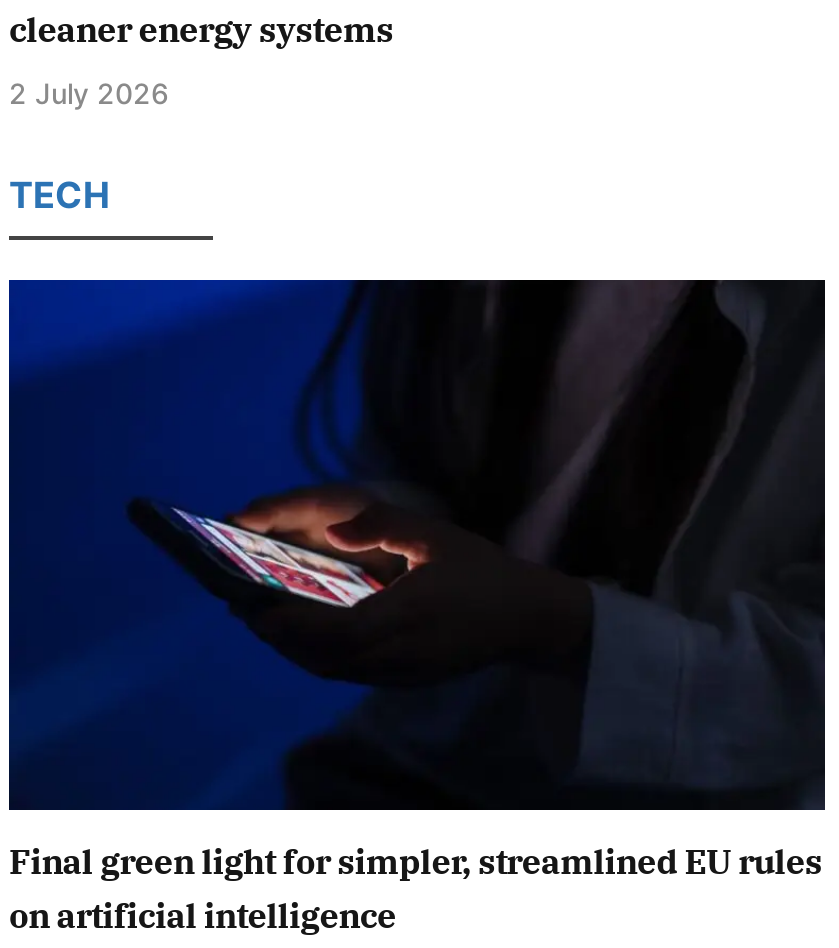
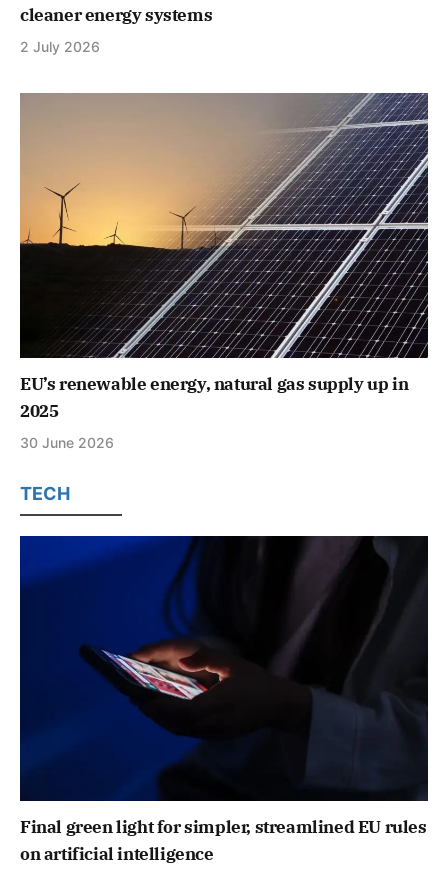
none -> [19,92,429,451] [image] | EU’s renewable energy, natural gas supply up in | 2025 | 30 June 2026

